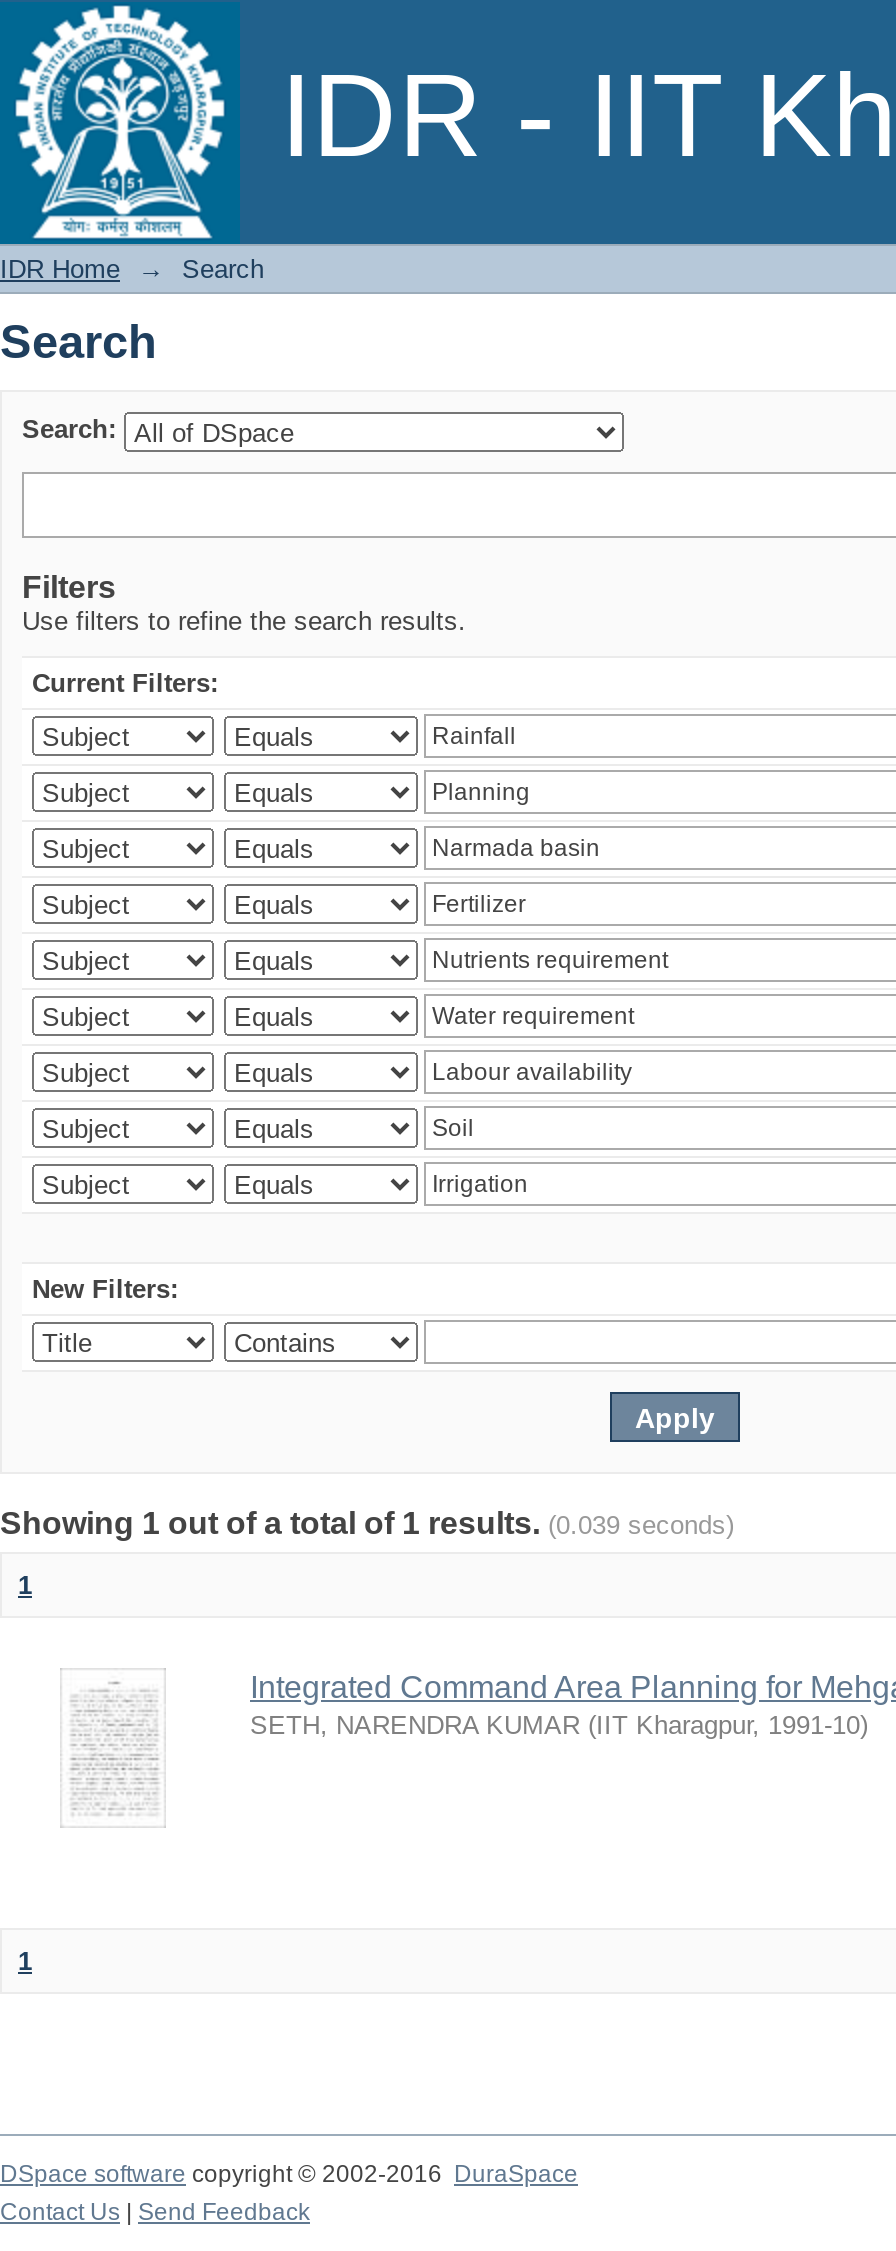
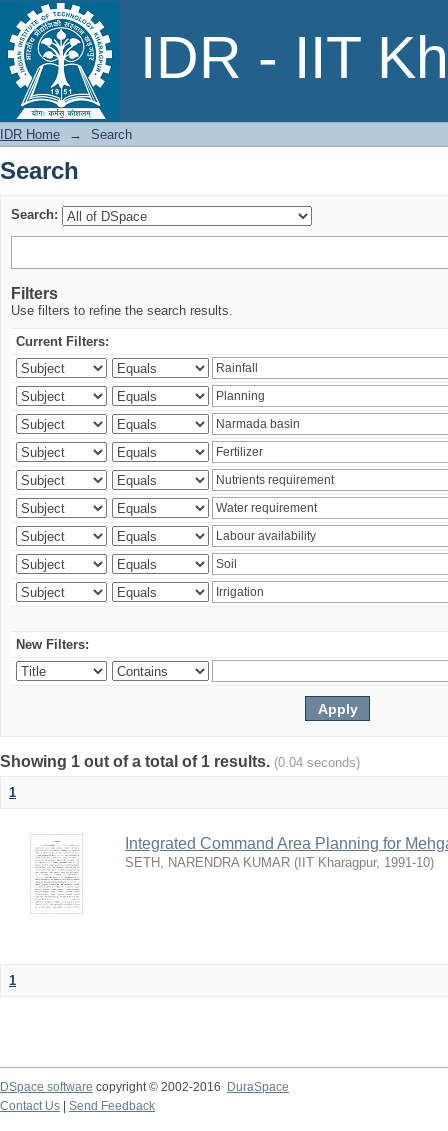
[0,1506,734,1540] Showing 1 out of a total of 1 results. (0.039 seconds) -> [0,753,360,770] Showing 1 out of a total of 1 results. (0.04 seconds)

